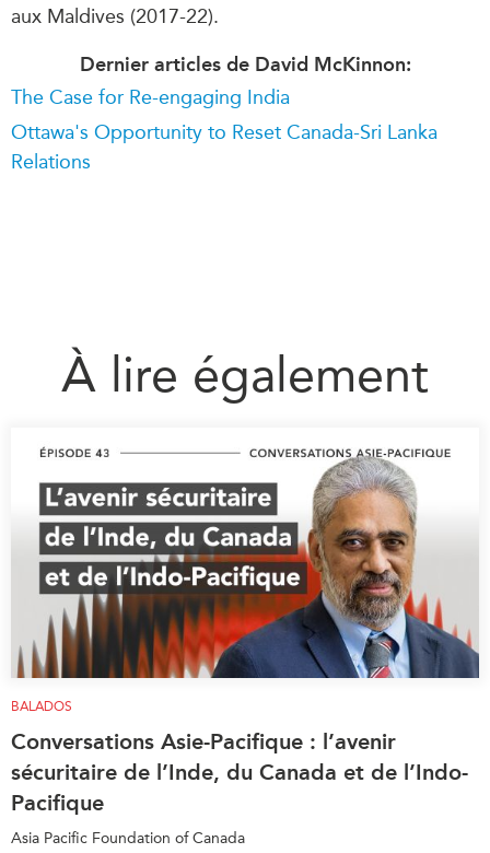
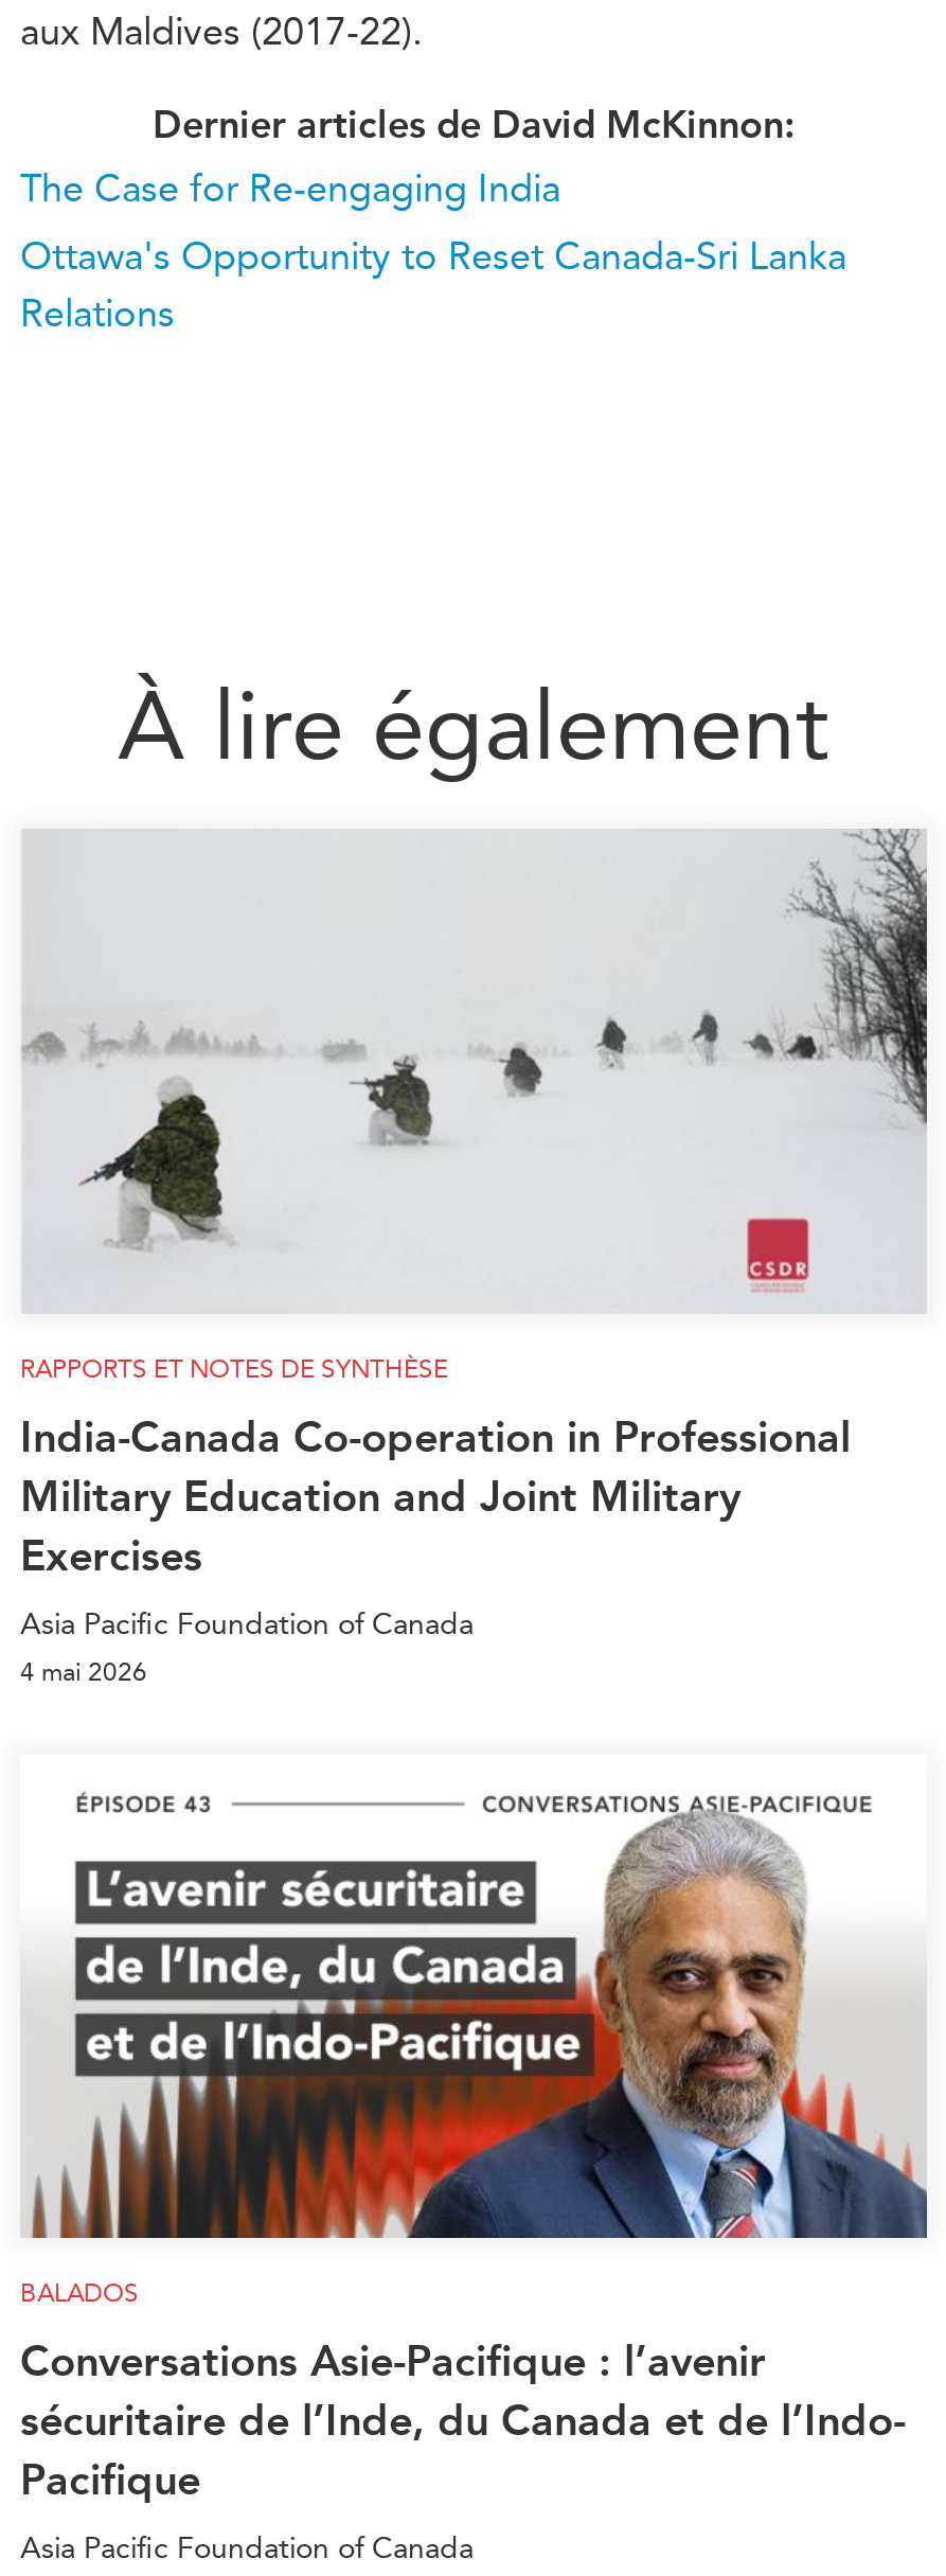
none -> [20,827,929,1686] [image] | RAPPORTS ET NOTES DE SYNTHÈSE | India-Canada Co-operation in Professional | Military Education and Joint Military | Exercises | Asia Pacific Foundation of Canada | 4 mai 2026

